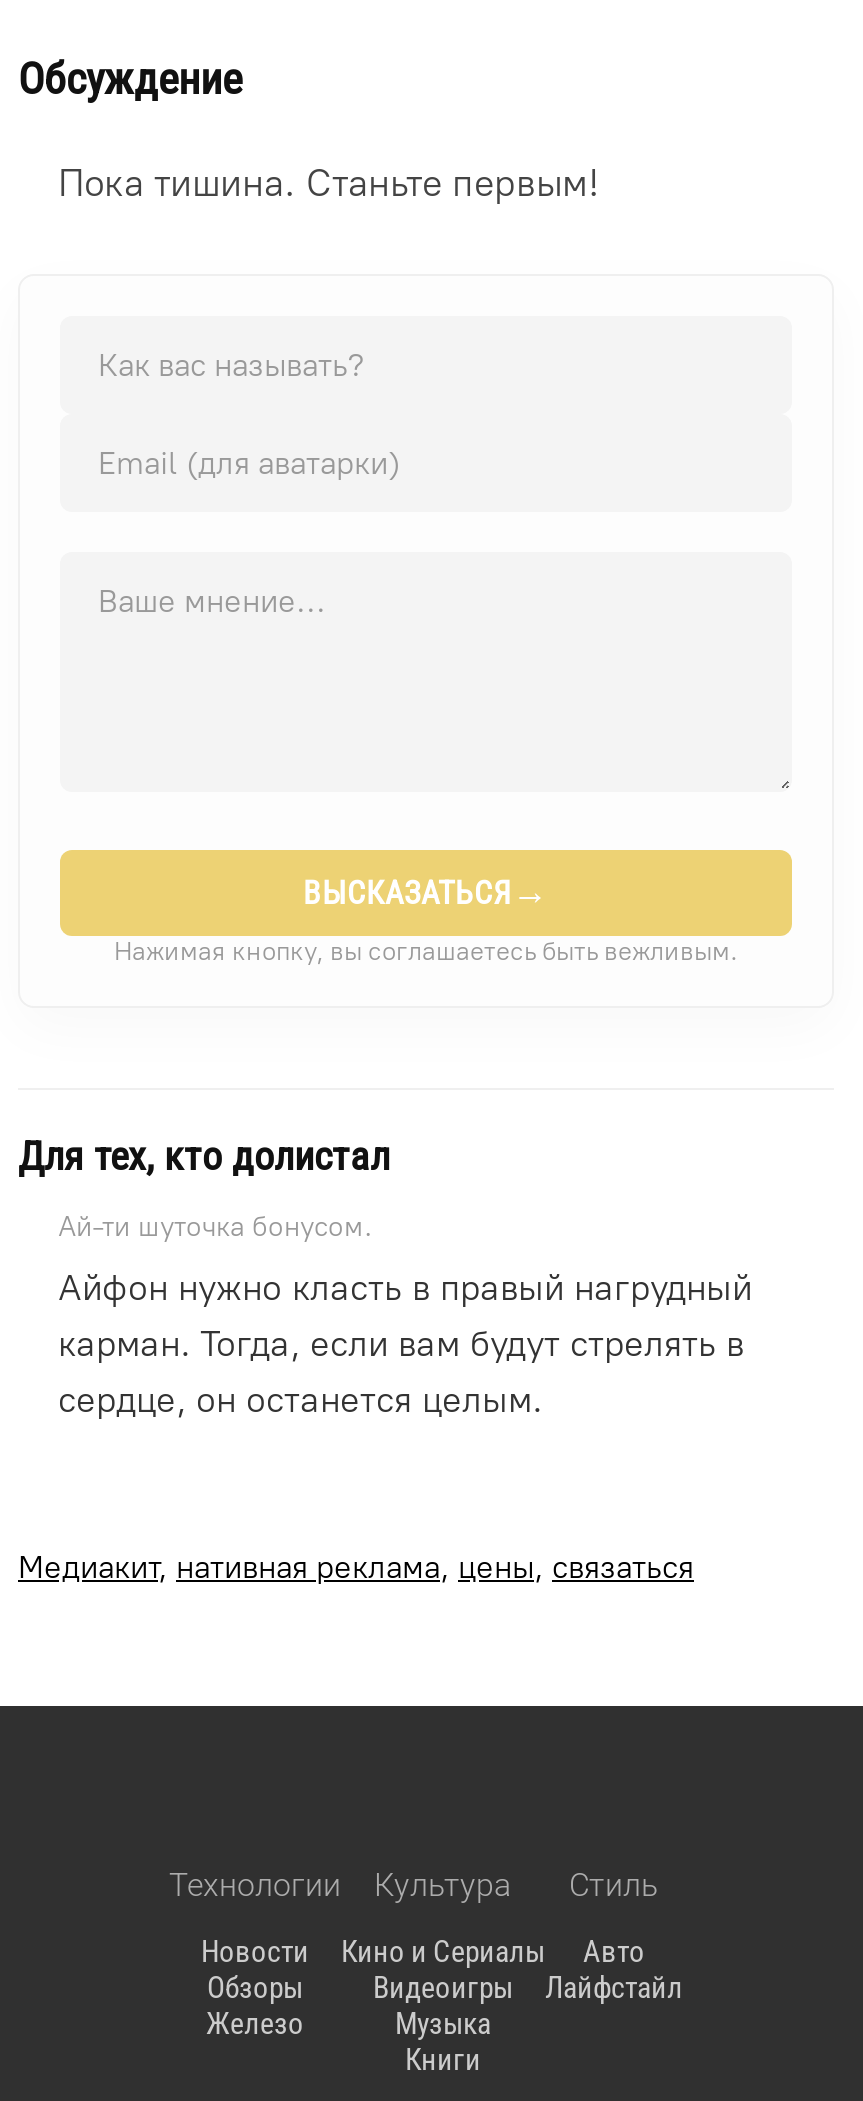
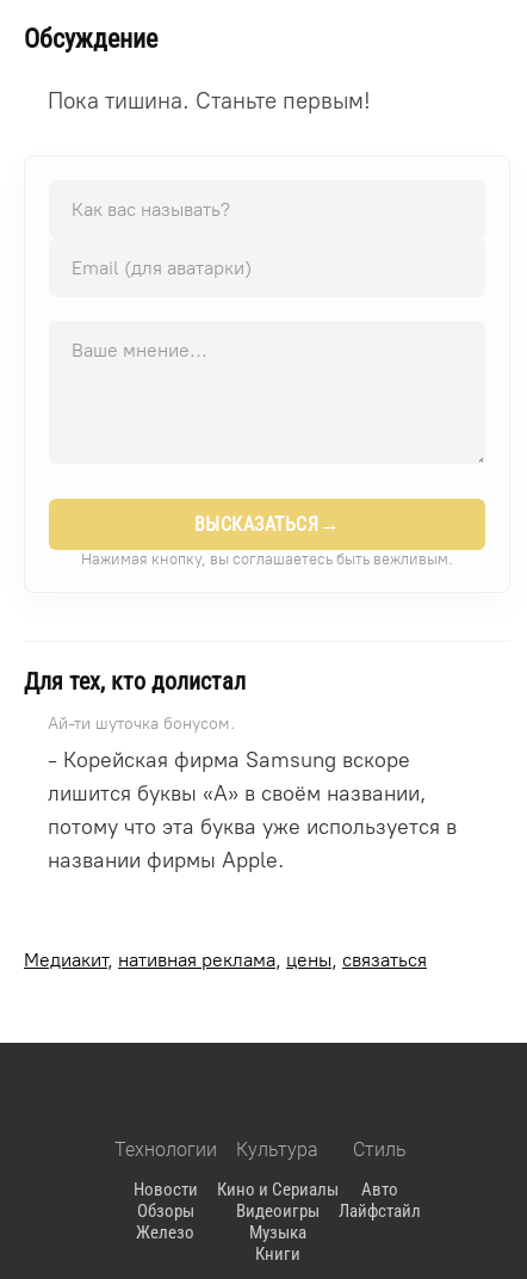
[58,1265,752,1421] Айфон нужно класть в правый нагрудный | карман. Тогда, если вам будут стрелять в | сердце, он останется целым. -> [48,747,457,873] - Корейская фирма Samsung вскоре | лишится буквы «А» в своём названии, | потому что эта буква уже используется в | названии фирмы Apple.

